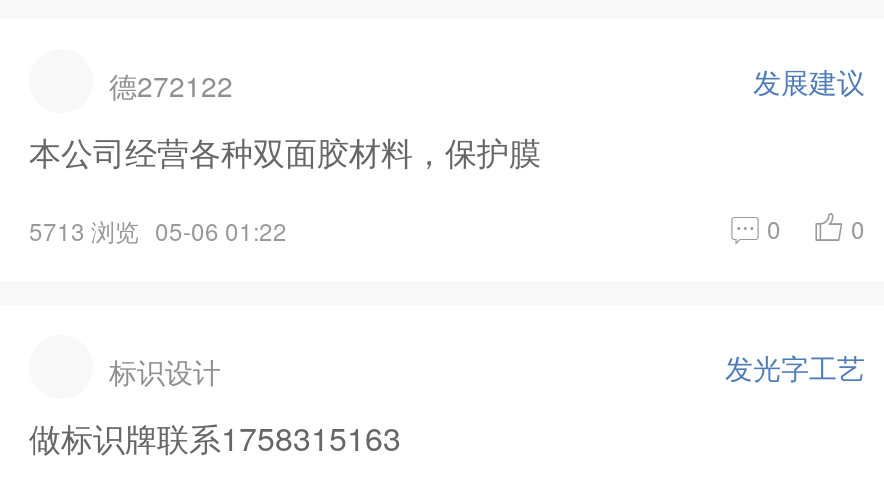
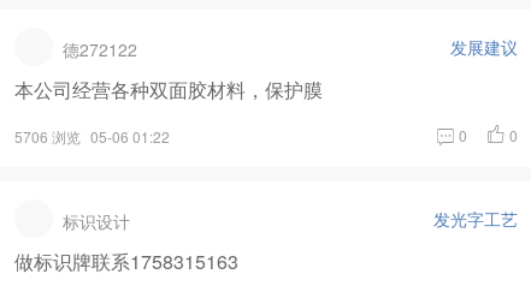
[29,213,287,247] 5713 浏览 05-06 01:22 -> [14,126,170,147] 5706 浏览 05-06 01:22

